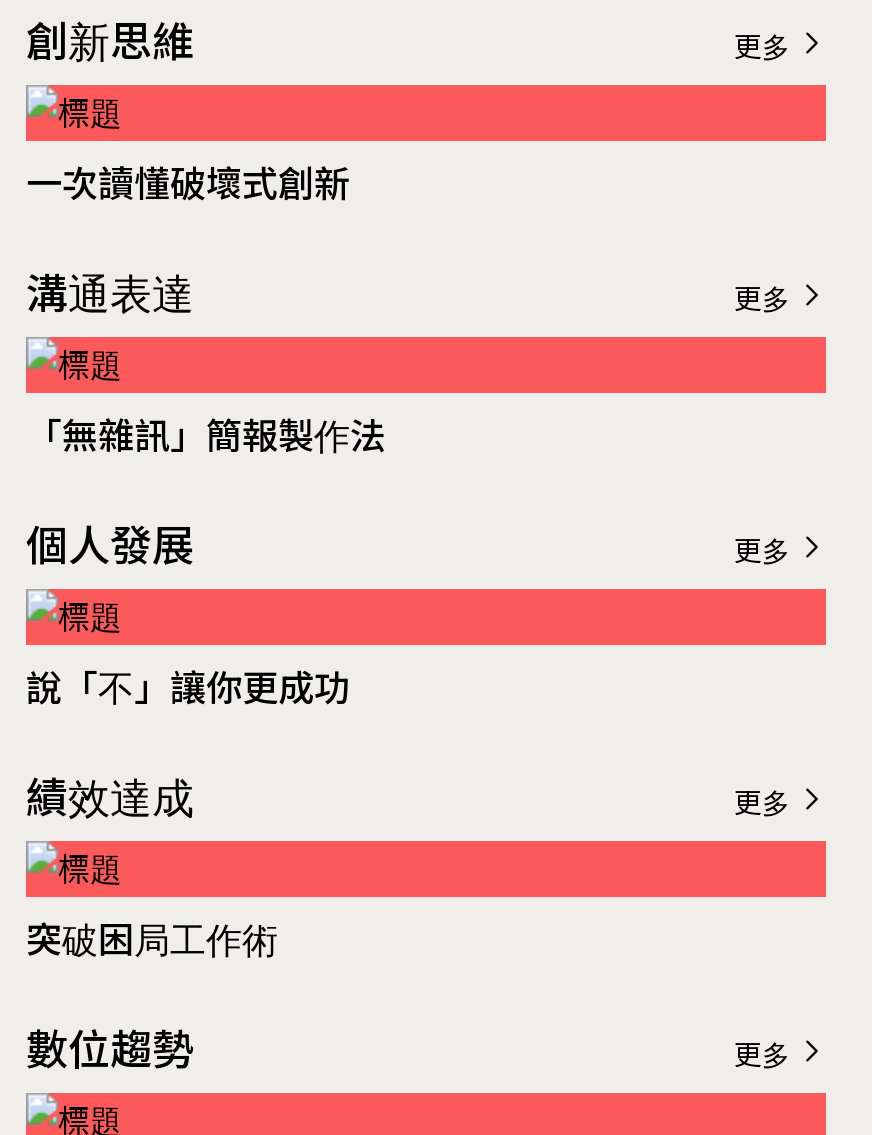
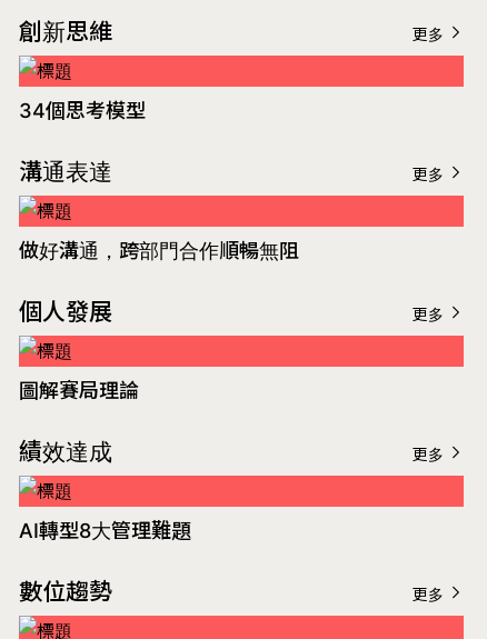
[26,163,350,205] 一次讀懂破壞式創新 -> [19,99,146,122] 34個思考模型
[26,415,386,457] 「無雜訊」簡報製作法 -> [19,239,299,262] 做好溝通，跨部門合作順暢無阻
[26,667,350,709] 說「不」讓你更成功 -> [19,379,139,402] 圖解賽局理論
[26,919,278,961] 突破困局工作術 -> [19,519,191,542] AI轉型8大管理難題

